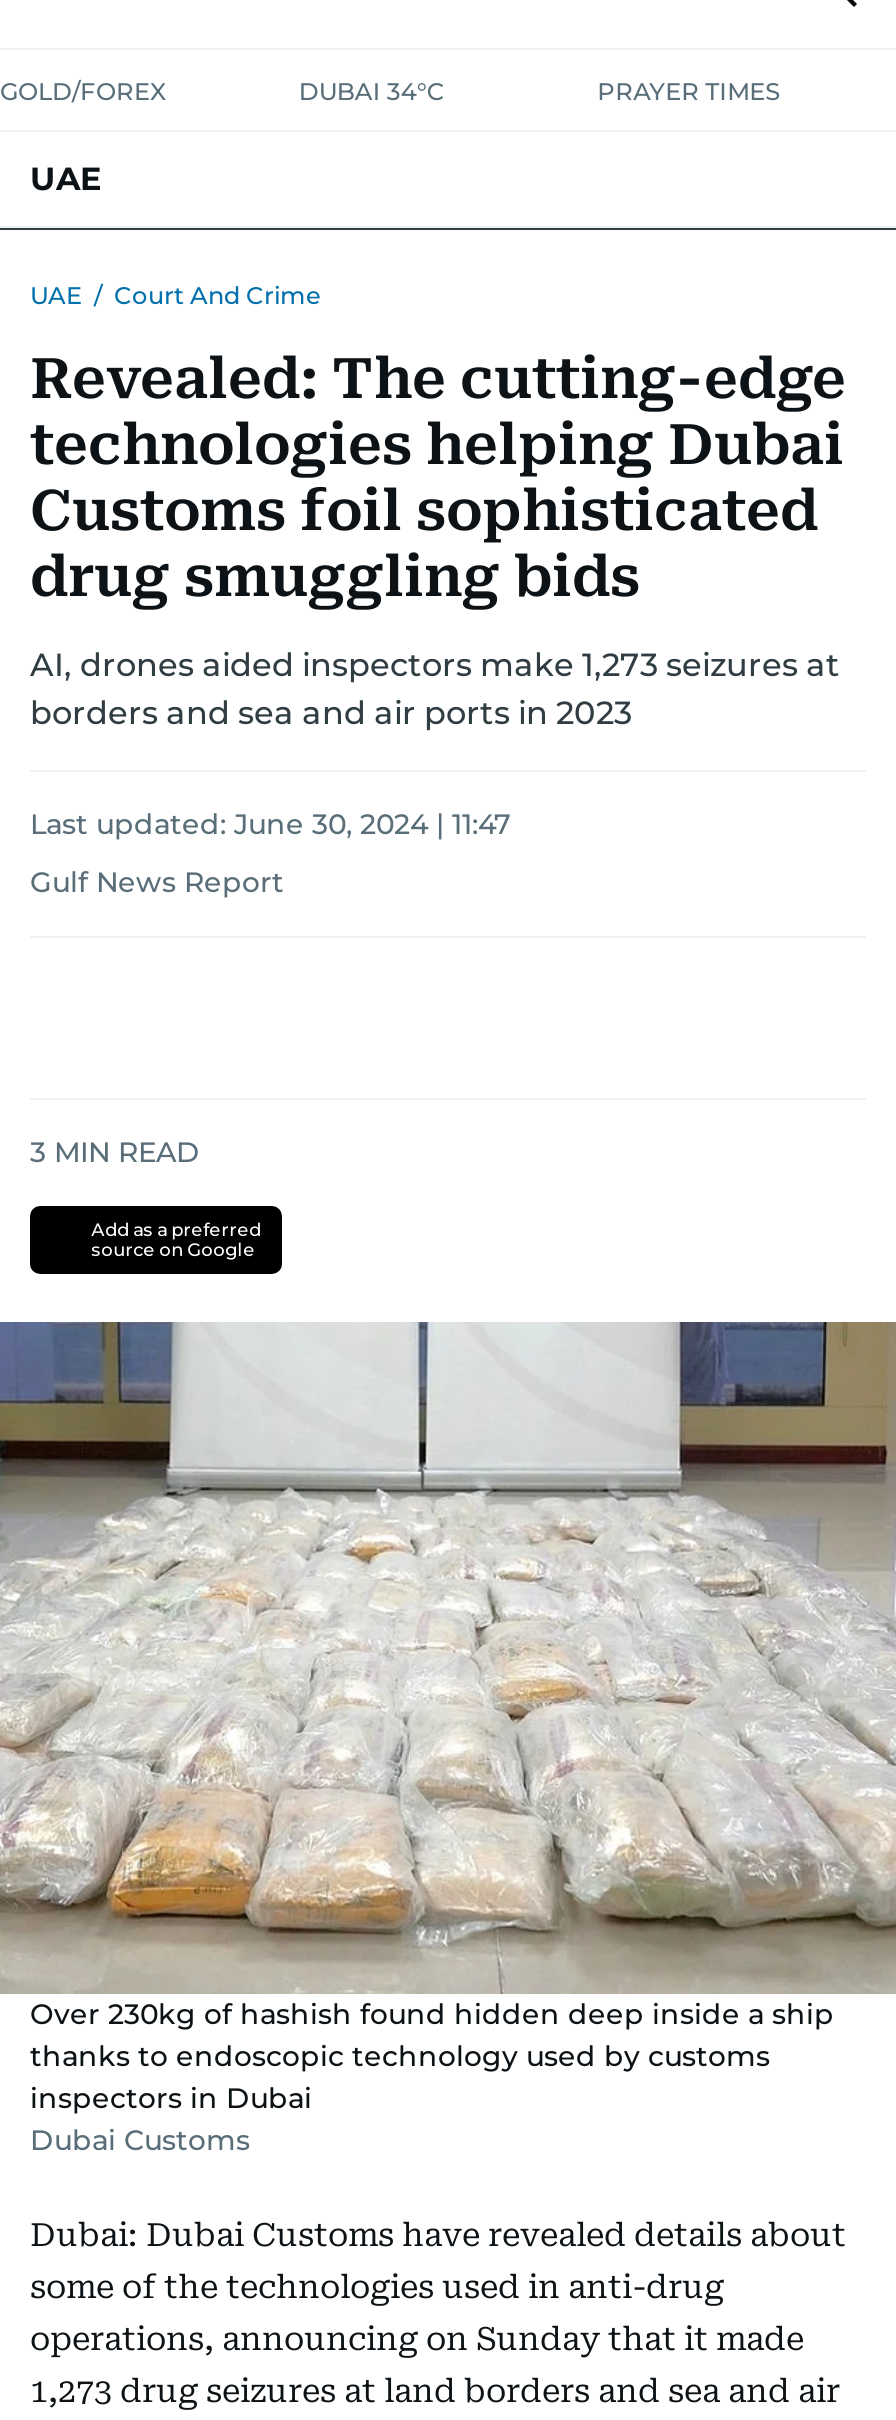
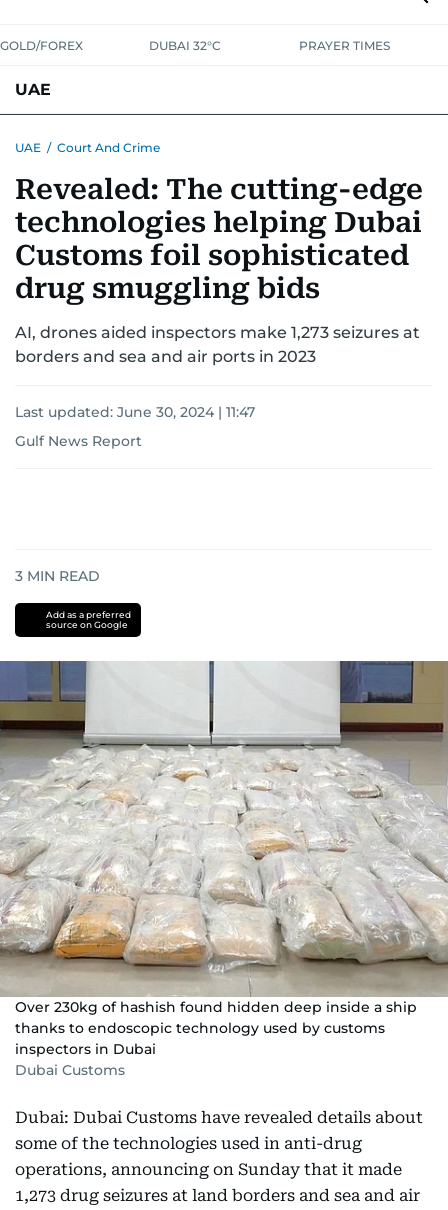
[299,76,445,106] DUBAI 34°C -> [149,38,221,53] DUBAI 32°C

